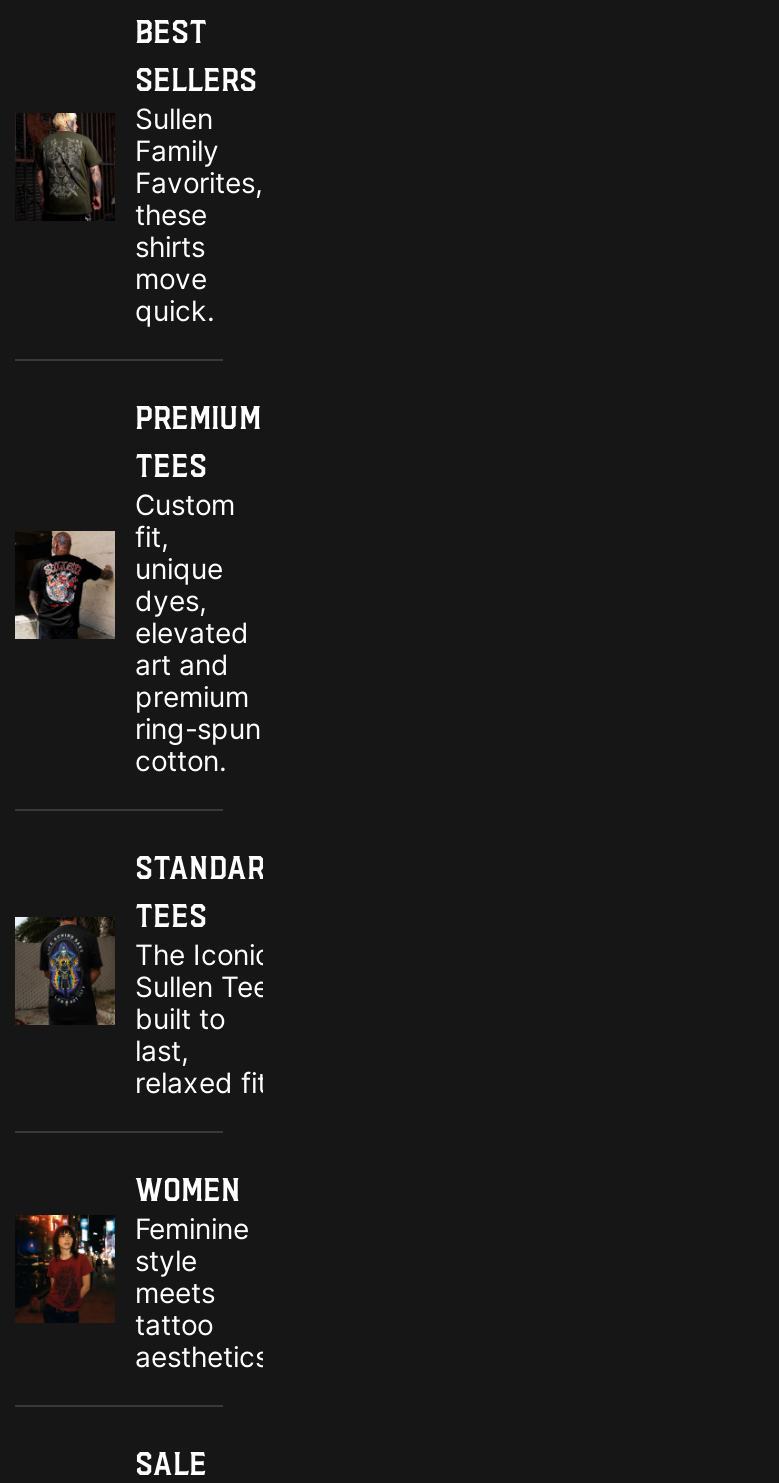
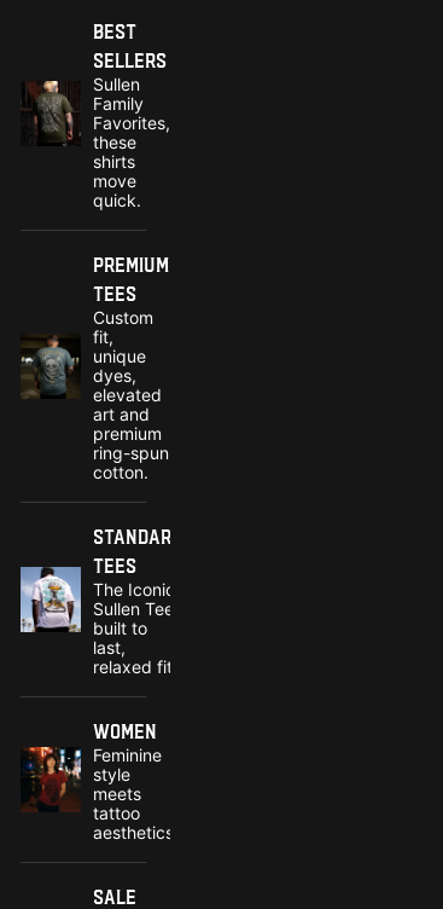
[13,529,117,641] [image] -> [21,334,81,399] [image]
[13,915,117,1027] [image] -> [19,566,82,633] [image]

